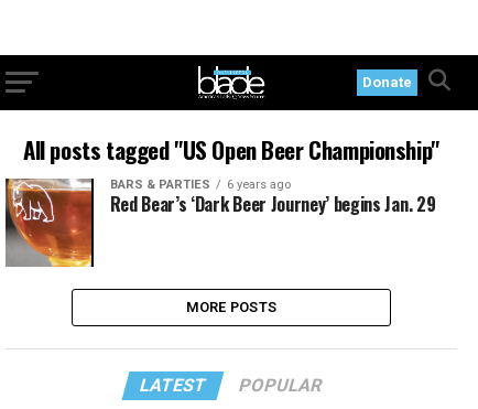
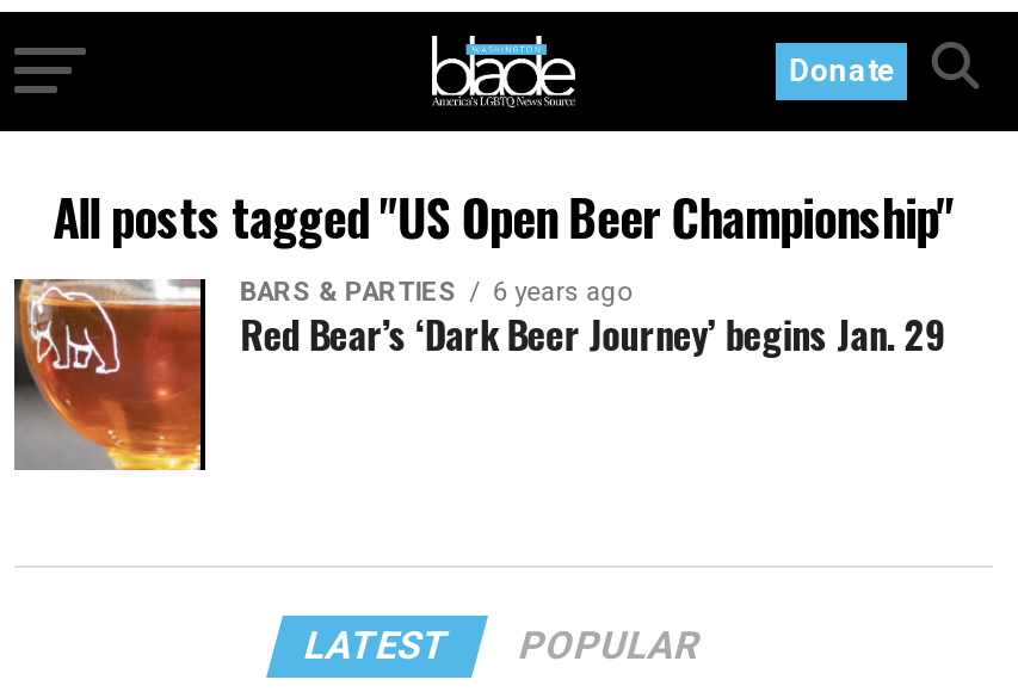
[186,298,277,315] MORE POSTS -> none

